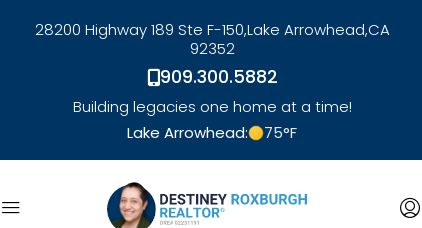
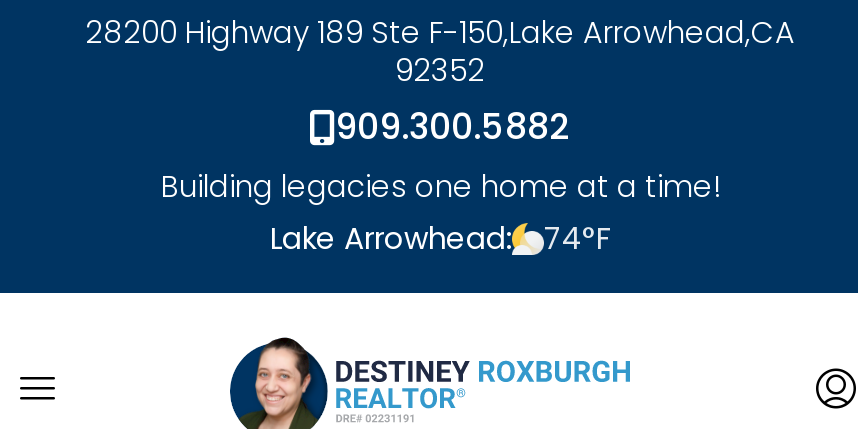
[127,122,297,143] Lake Arrowhead: 75°F -> [270,217,610,259] Lake Arrowhead: 74°F

